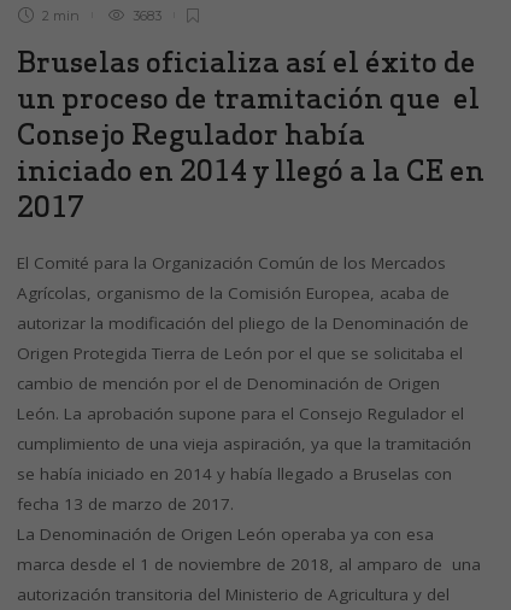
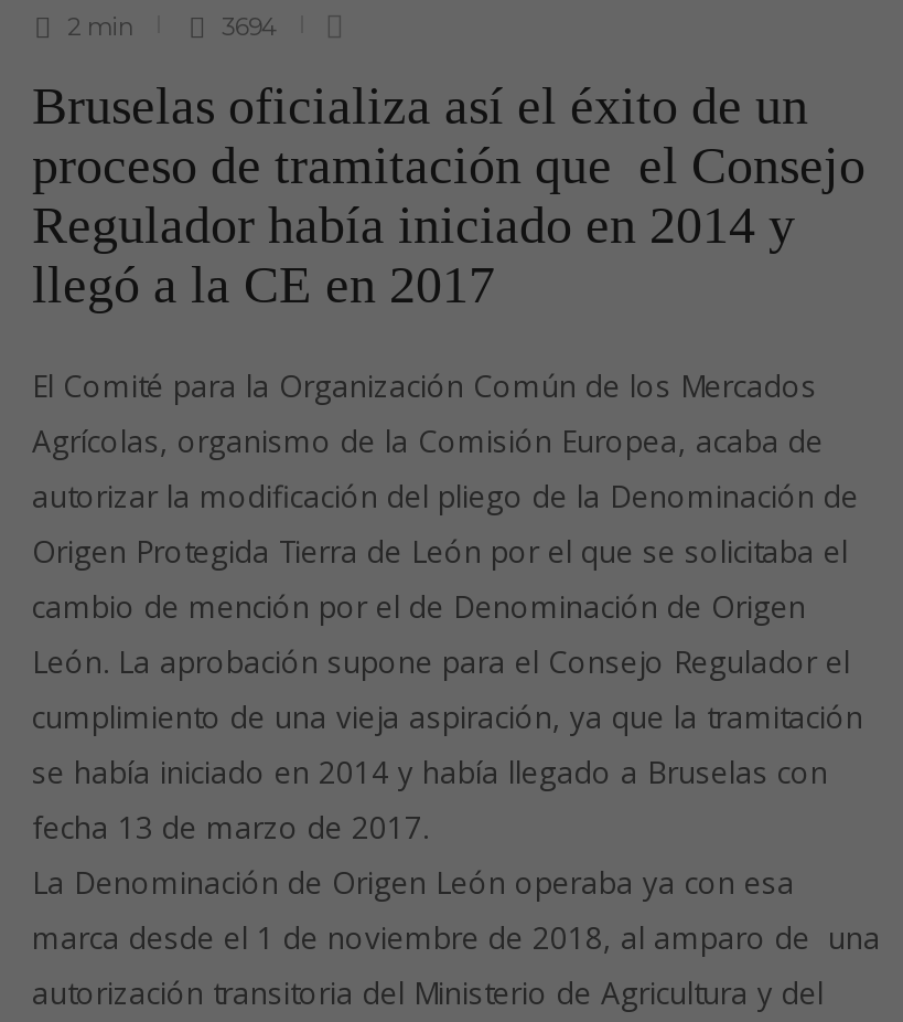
[129,7,161,24] 3683 -> [215,11,279,42] 3694

